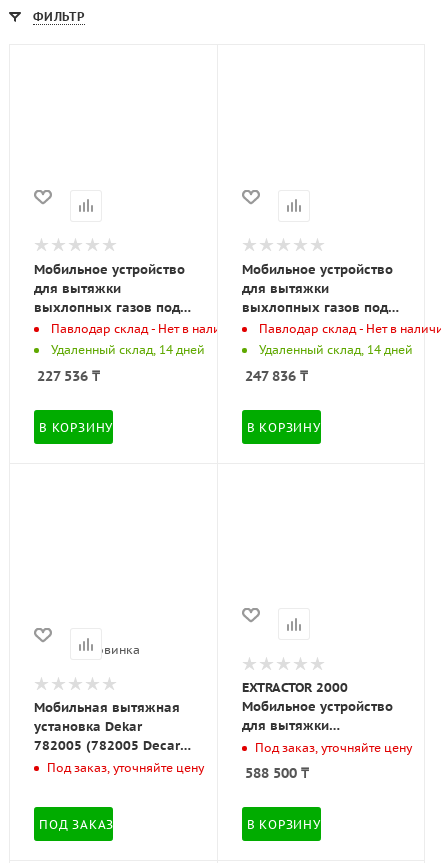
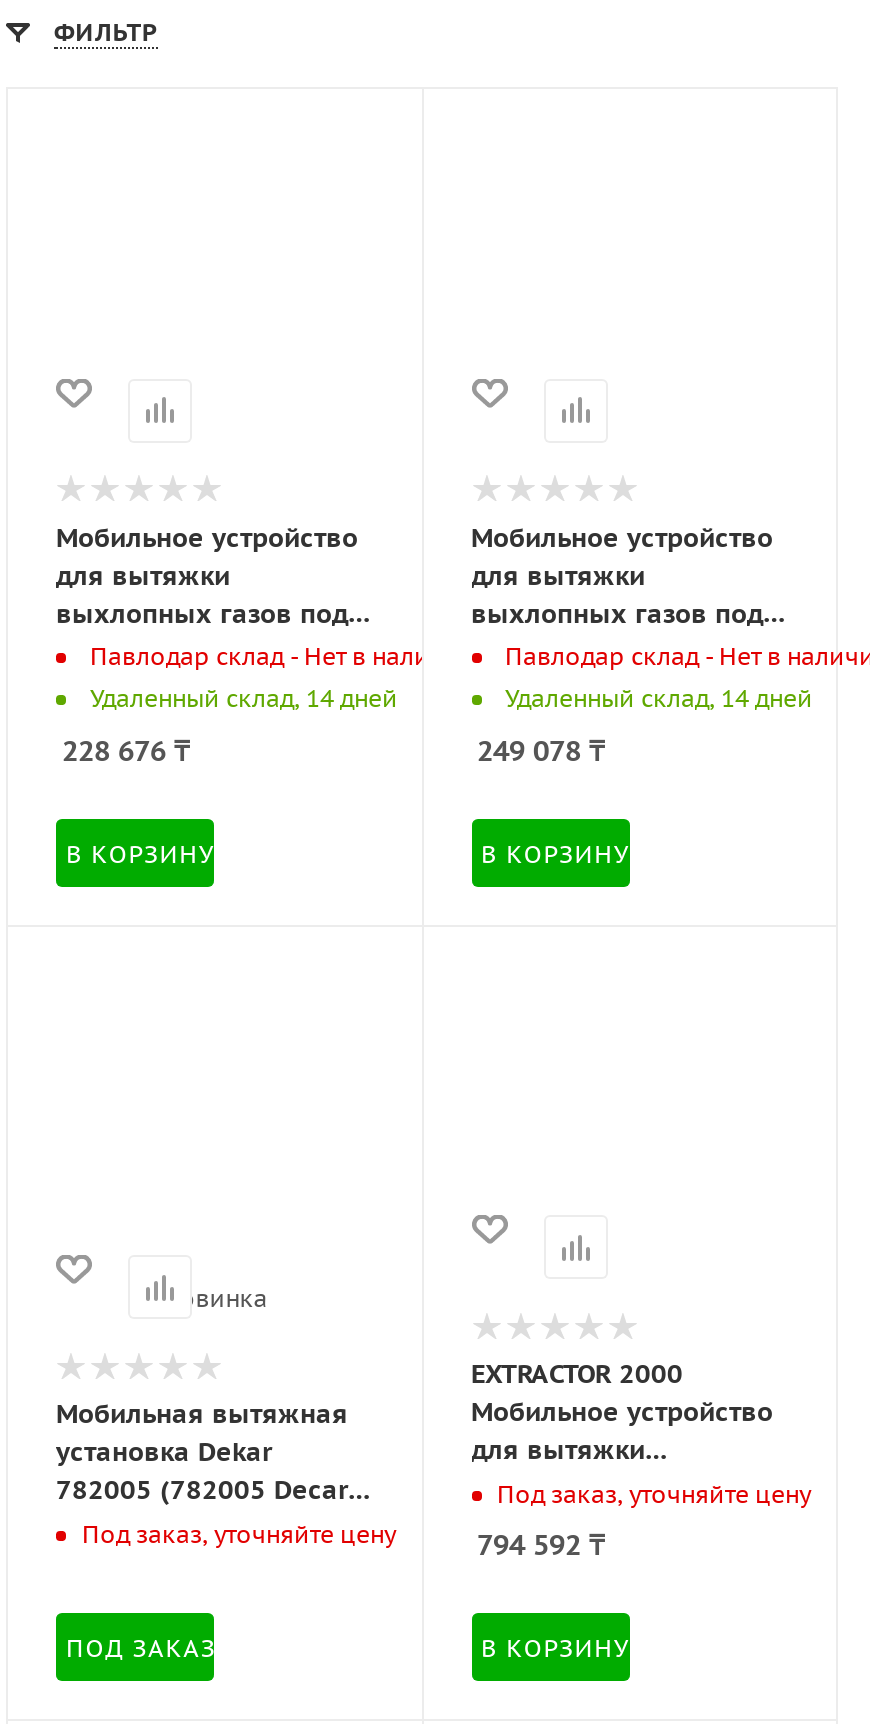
[37,366,100,384] 227 536 ₸ -> [62,732,190,768] 228 676 ₸
[244,366,307,384] 247 836 ₸ -> [477,732,605,768] 249 078 ₸
[244,764,308,782] 588 500 ₸ -> [477,1527,605,1563] 794 592 ₸

